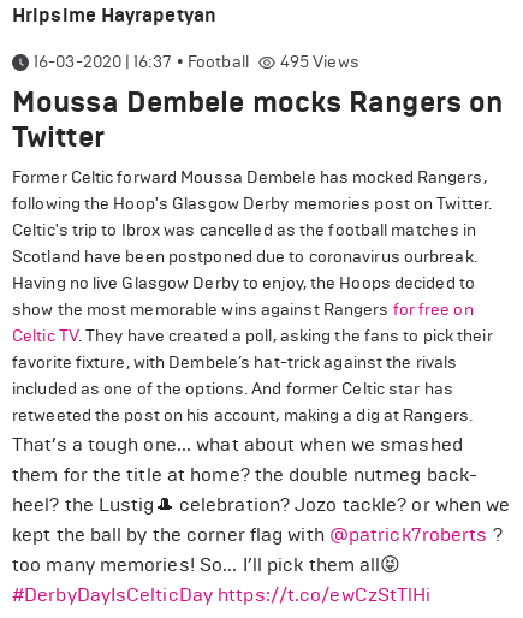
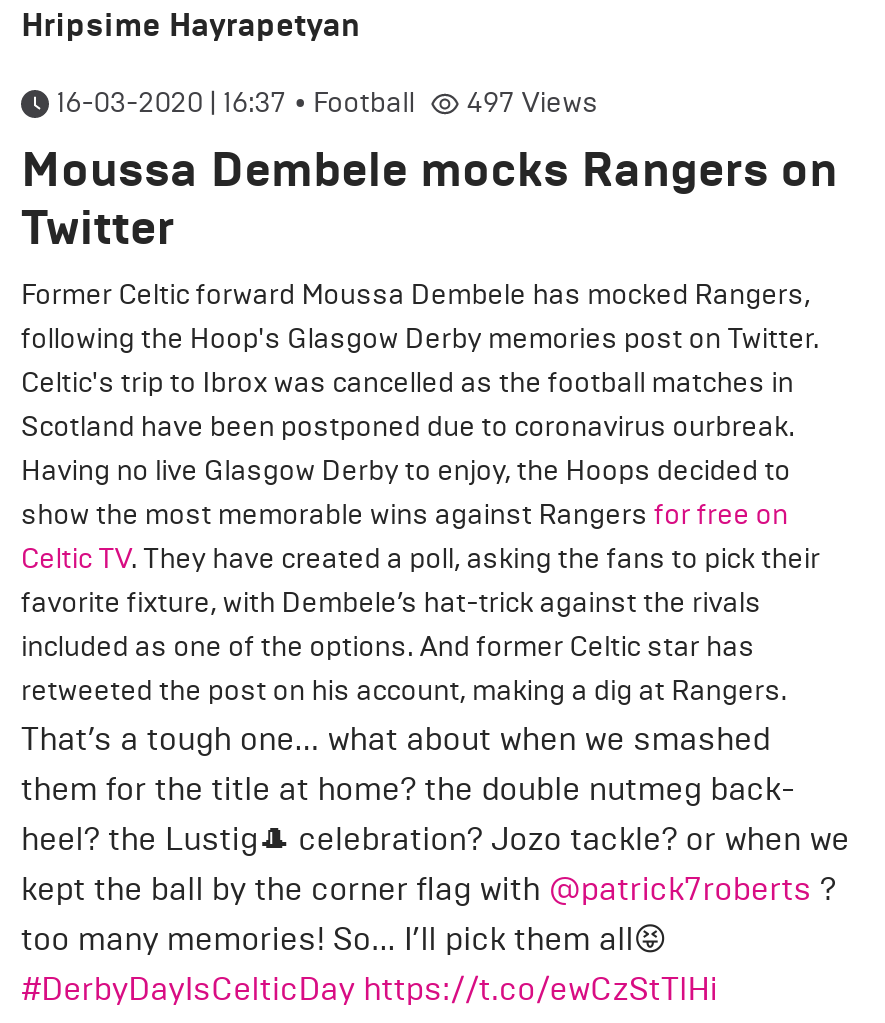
[280,52,359,72] 495 Views -> [467,86,599,120] 497 Views

